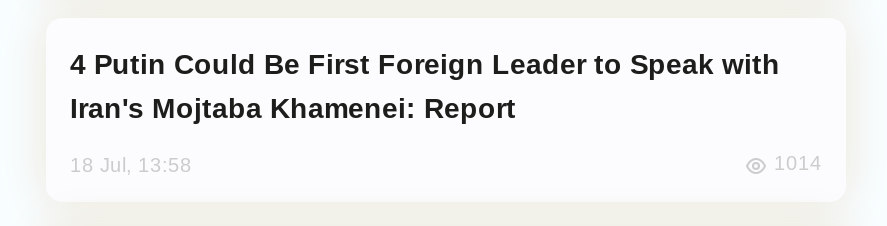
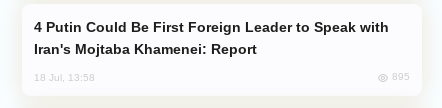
[768,153,822,175] 1014 -> [389,71,410,82] 895

